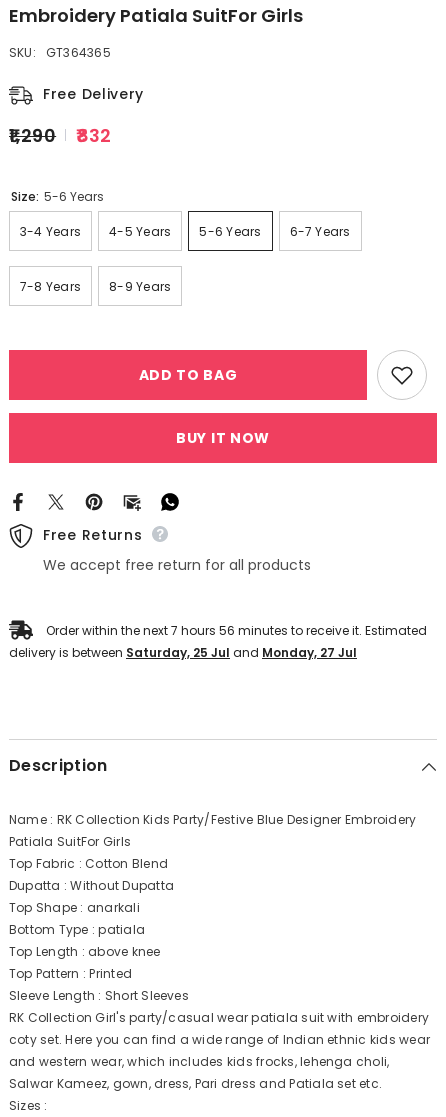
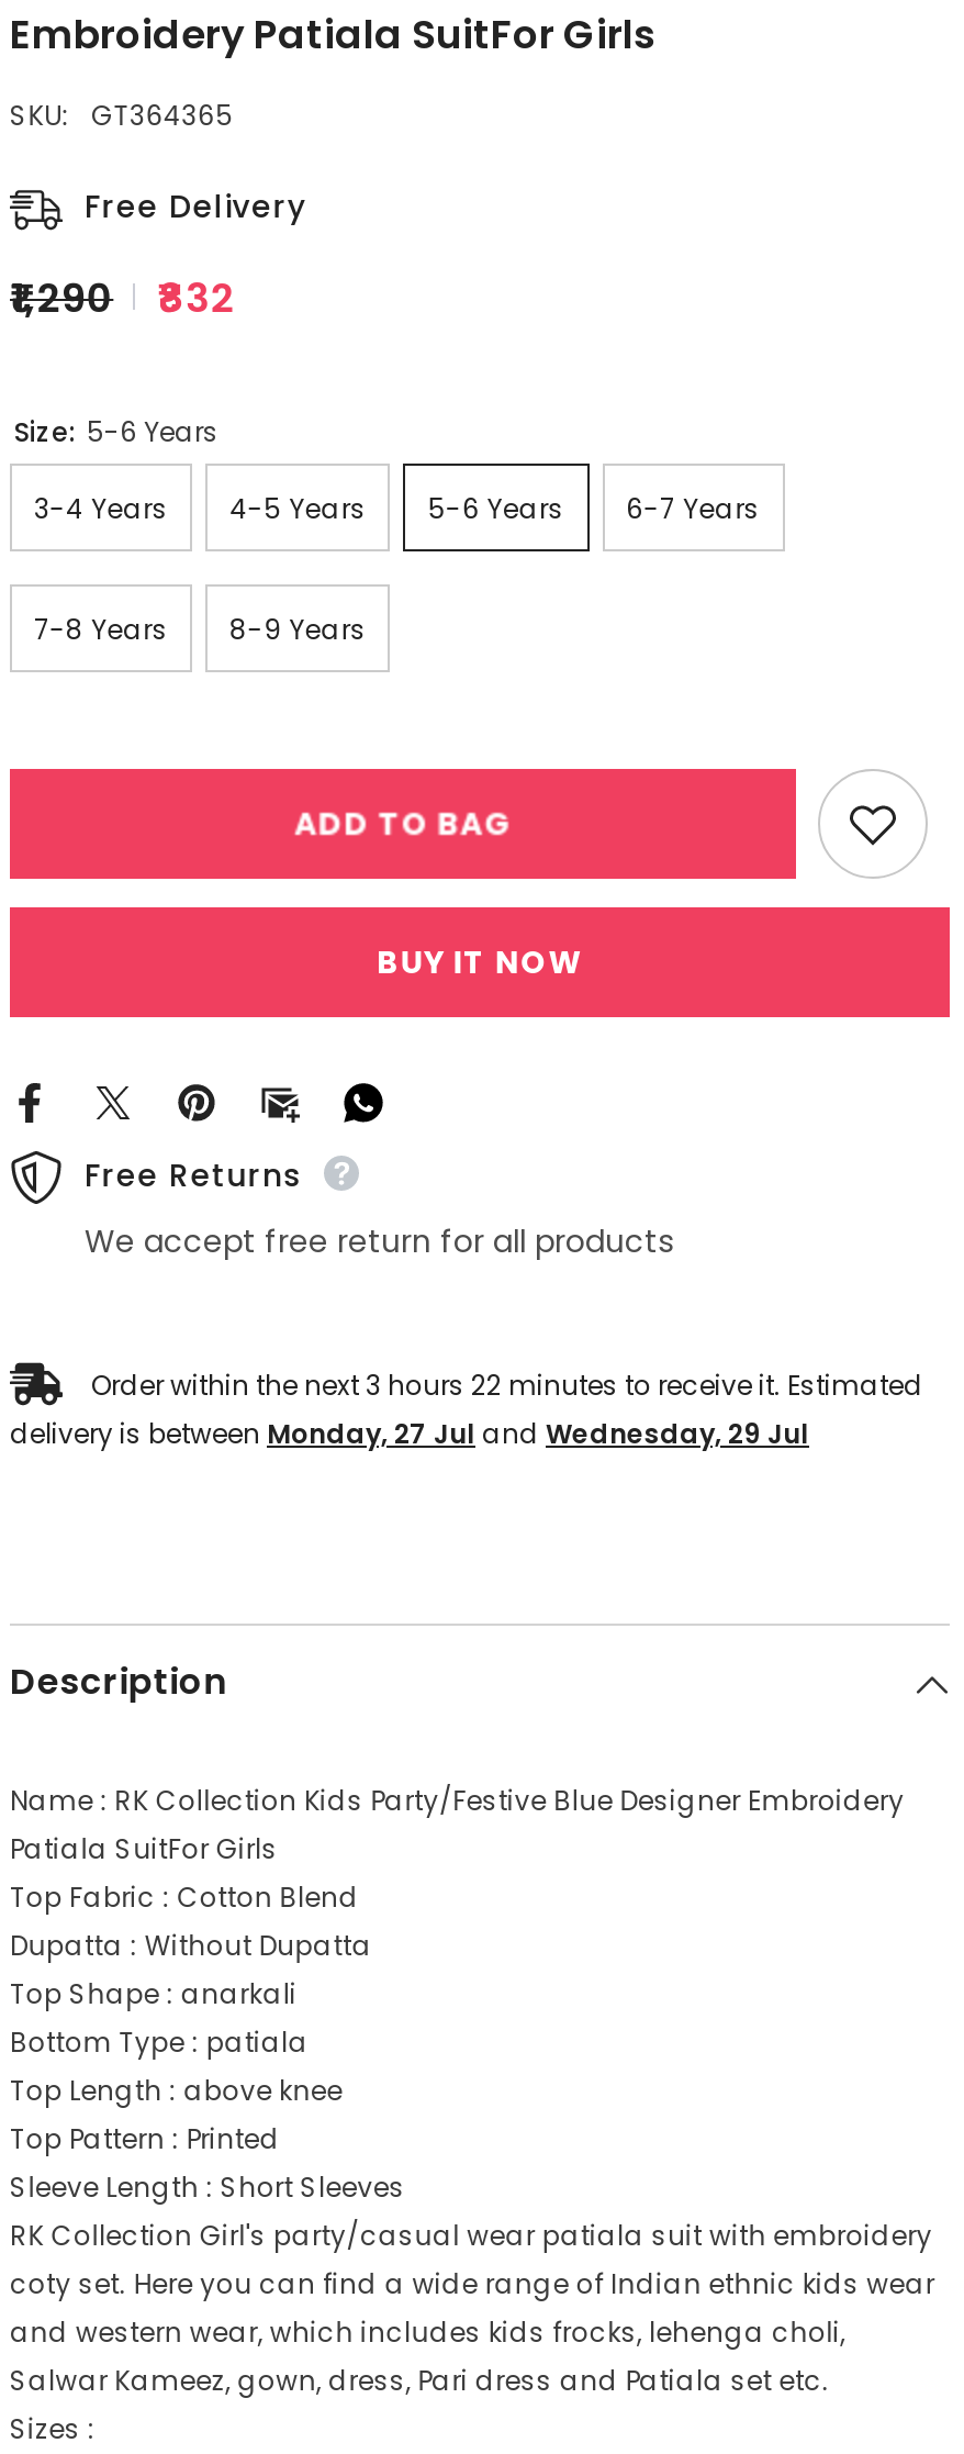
[46,622,427,639] Order within the next 7 hours 56 minutes to receive it. Estimated -> [91,1367,923,1405] Order within the next 3 hours 22 minutes to receive it. Estimated
[9,644,357,661] delivery is between Saturday, 25 Jul and Monday, 27 Jul -> [10,1416,809,1453] delivery is between Monday, 27 Jul and Wednesday, 29 Jul

